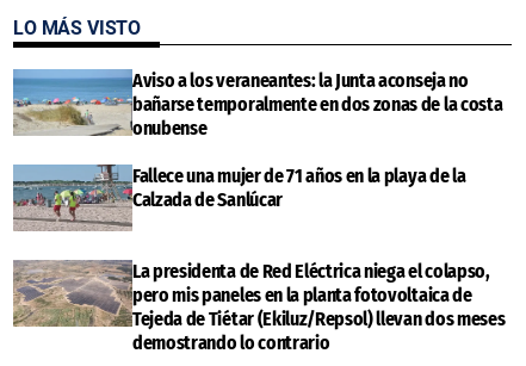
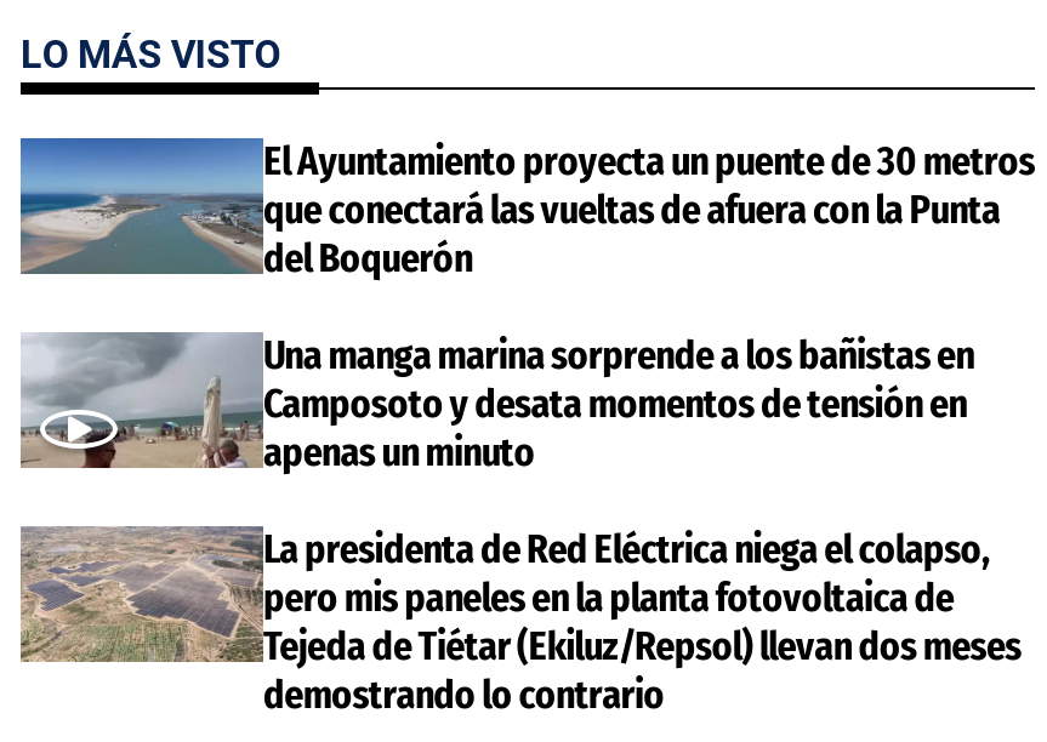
[13,69,503,139] [image] | Aviso a los veraneantes: la Junta aconseja no | bañarse temporalmente en dos zonas de la costa | onubense -> [18,137,1035,281] [image] | El Ayuntamiento proyecta un puente de 30 metros | que conectará las vueltas de afuera con la Punta | del Boquerón
[13,163,466,230] [image] | Fallece una mujer de 71 años en la playa de la | Calzada de Sanlúcar -> [23,332,974,475] [image] | Una manga marina sorprende a los bañistas en | Camposoto y desata momentos de tensión en | apenas un minuto

